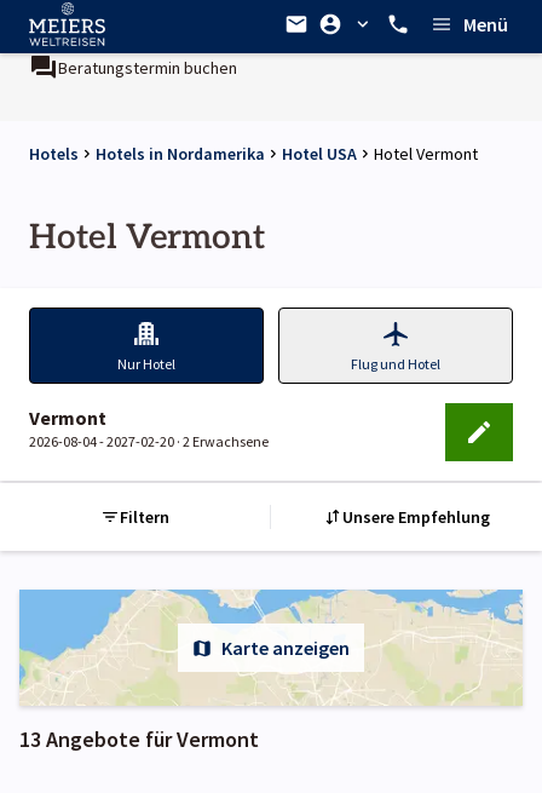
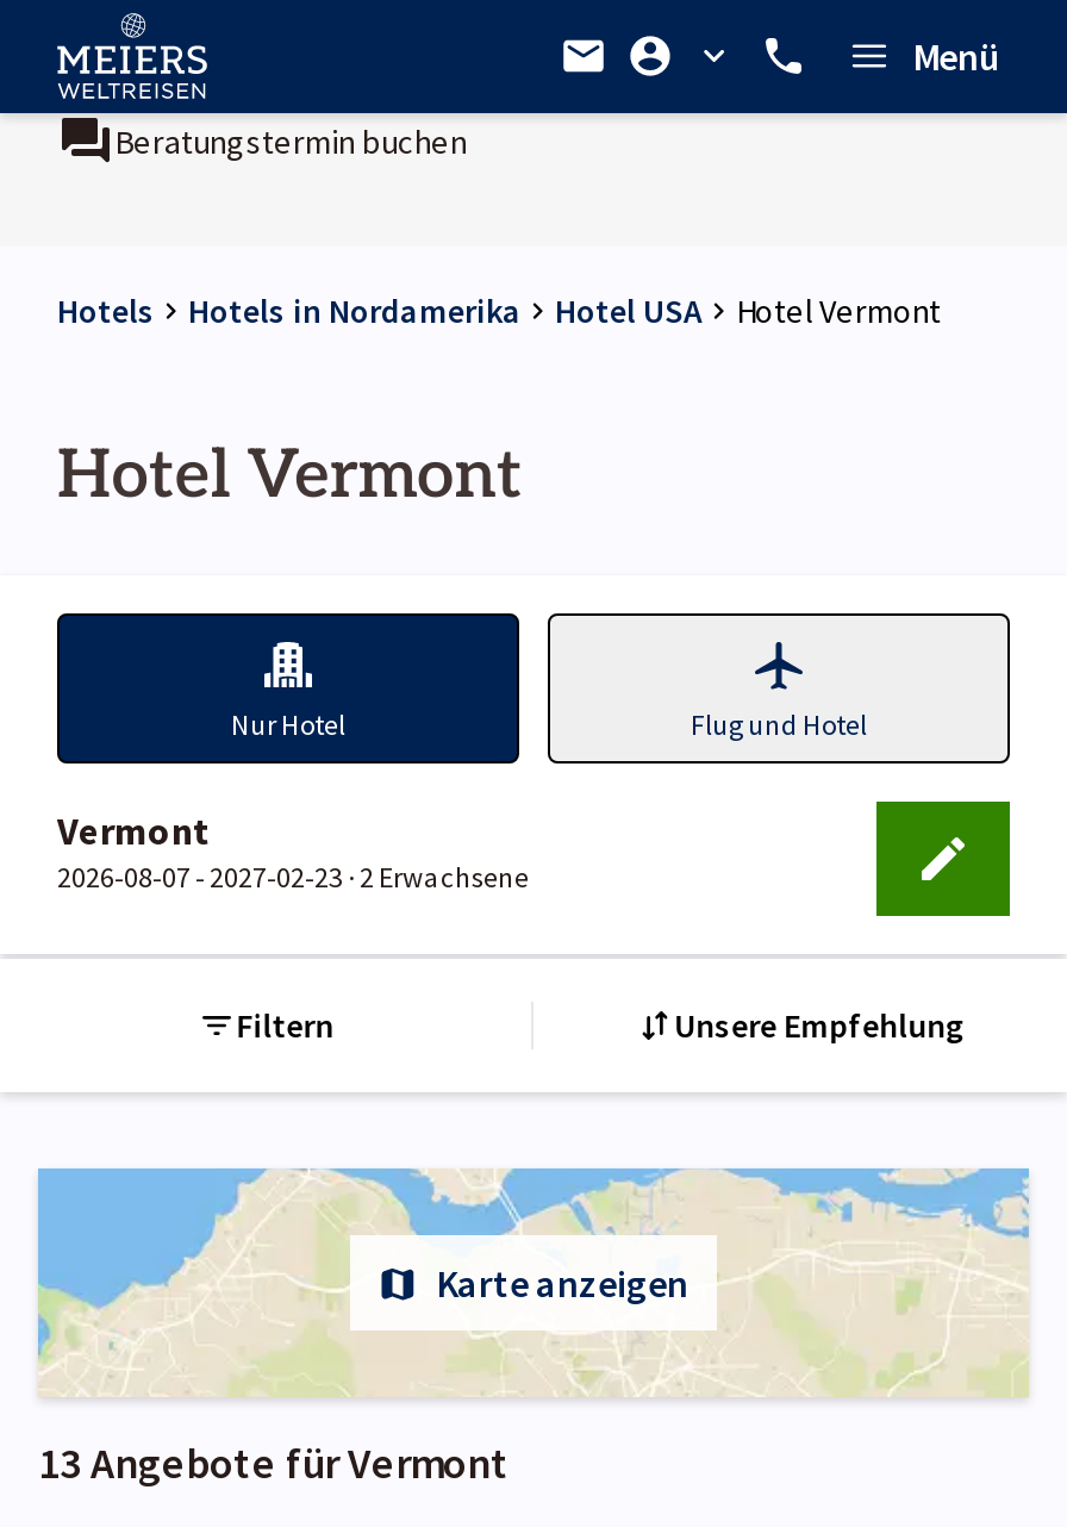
[29,432,269,450] 2026-08-04 - 2027-02-20 · 2 Erwachsene -> [57,859,529,895] 2026-08-07 - 2027-02-23 · 2 Erwachsene

